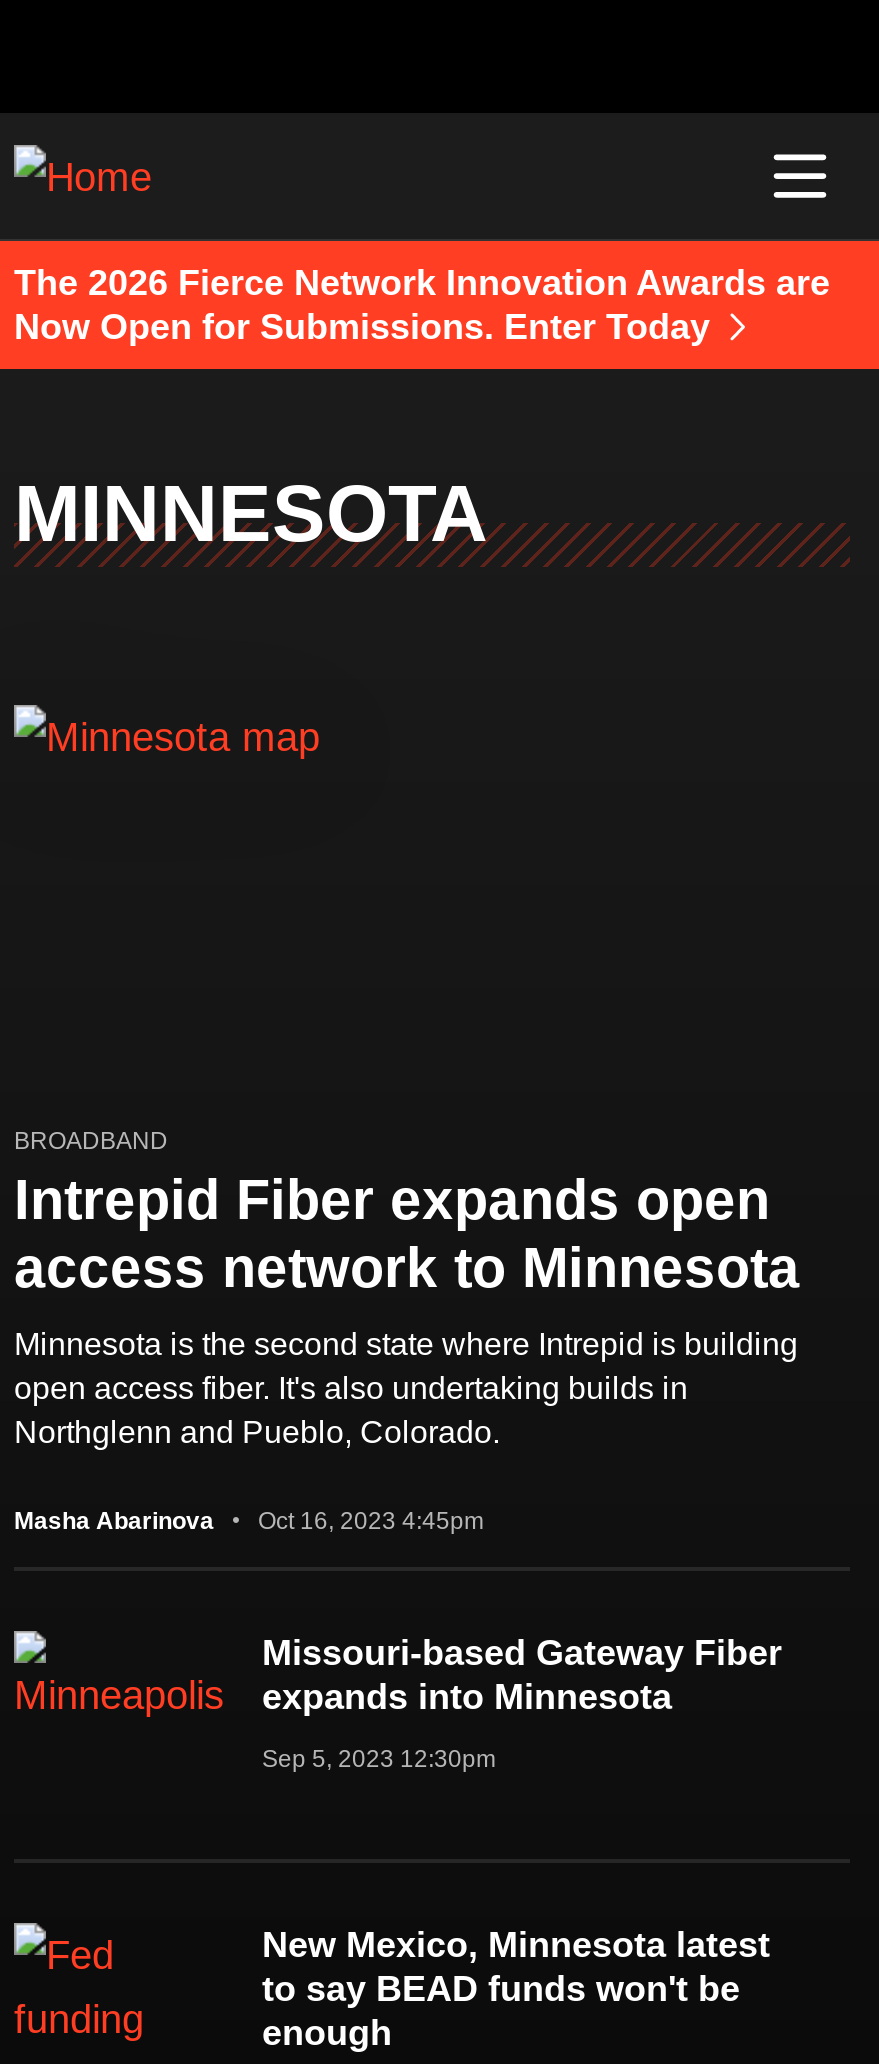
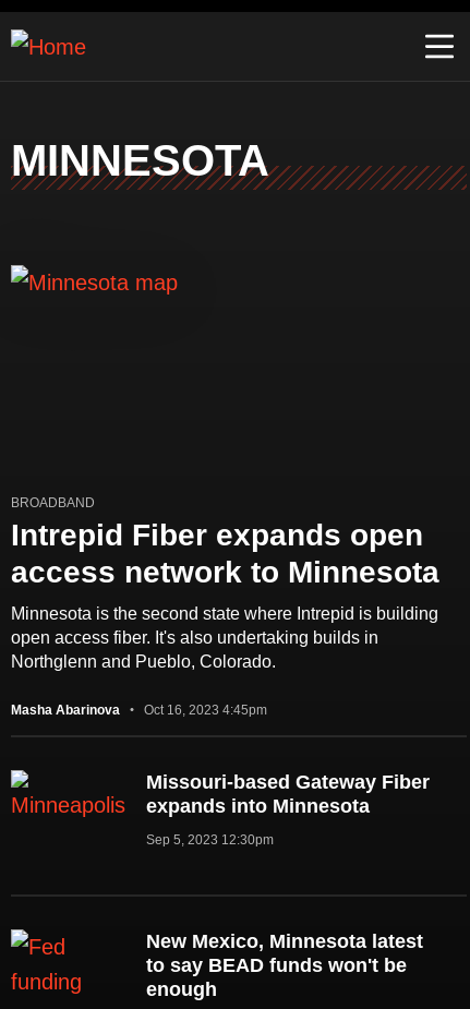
[14,263,830,347] The 2026 Fierce Network Innovation Awards are | Now Open for Submissions. Enter Today -> none

